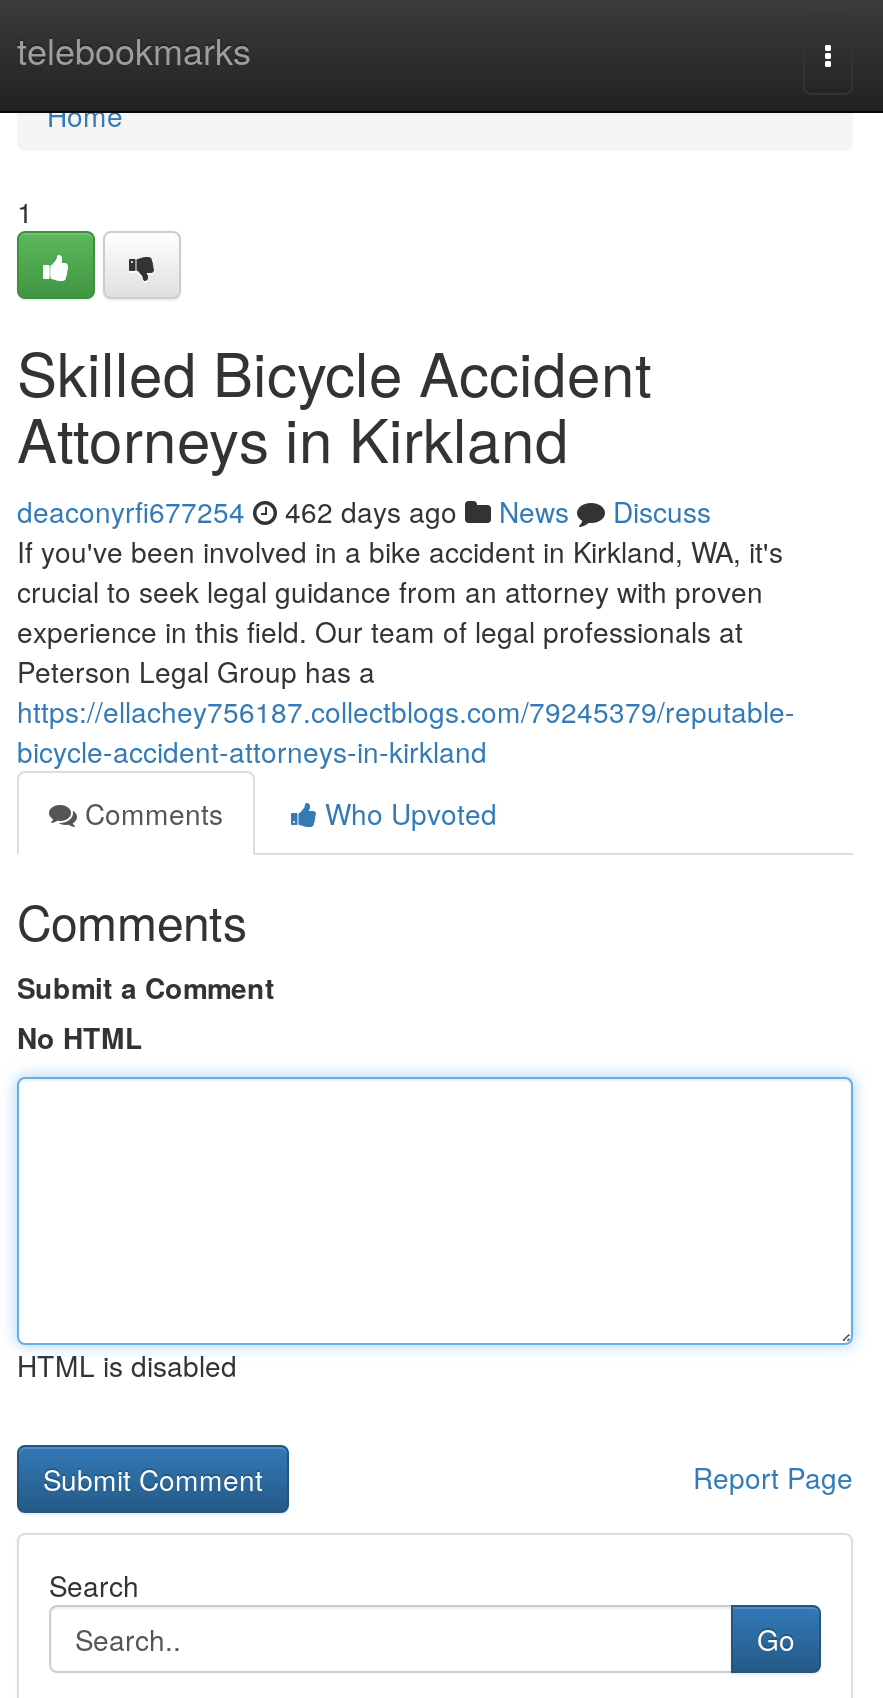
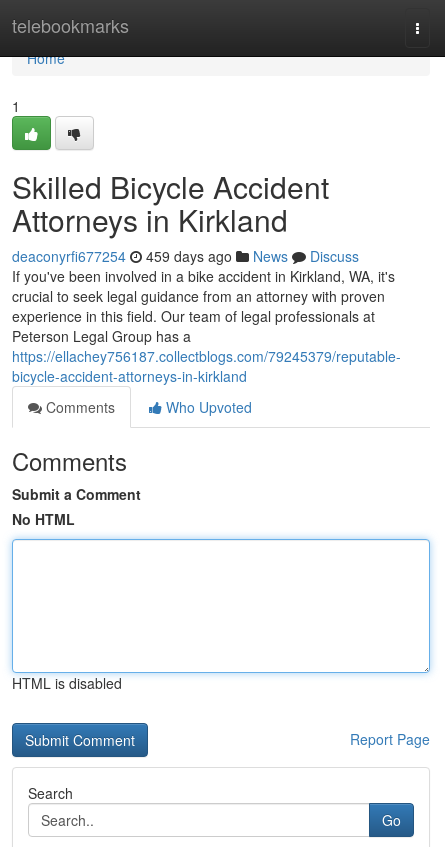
[17,491,711,531] deaconyrfi677254 462 days ago News Discuss -> [12,246,359,266] deaconyrfi677254 459 days ago News Discuss

